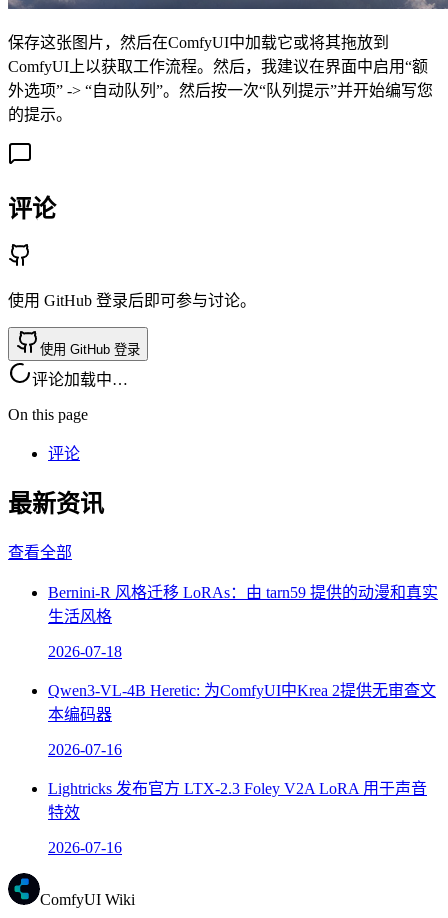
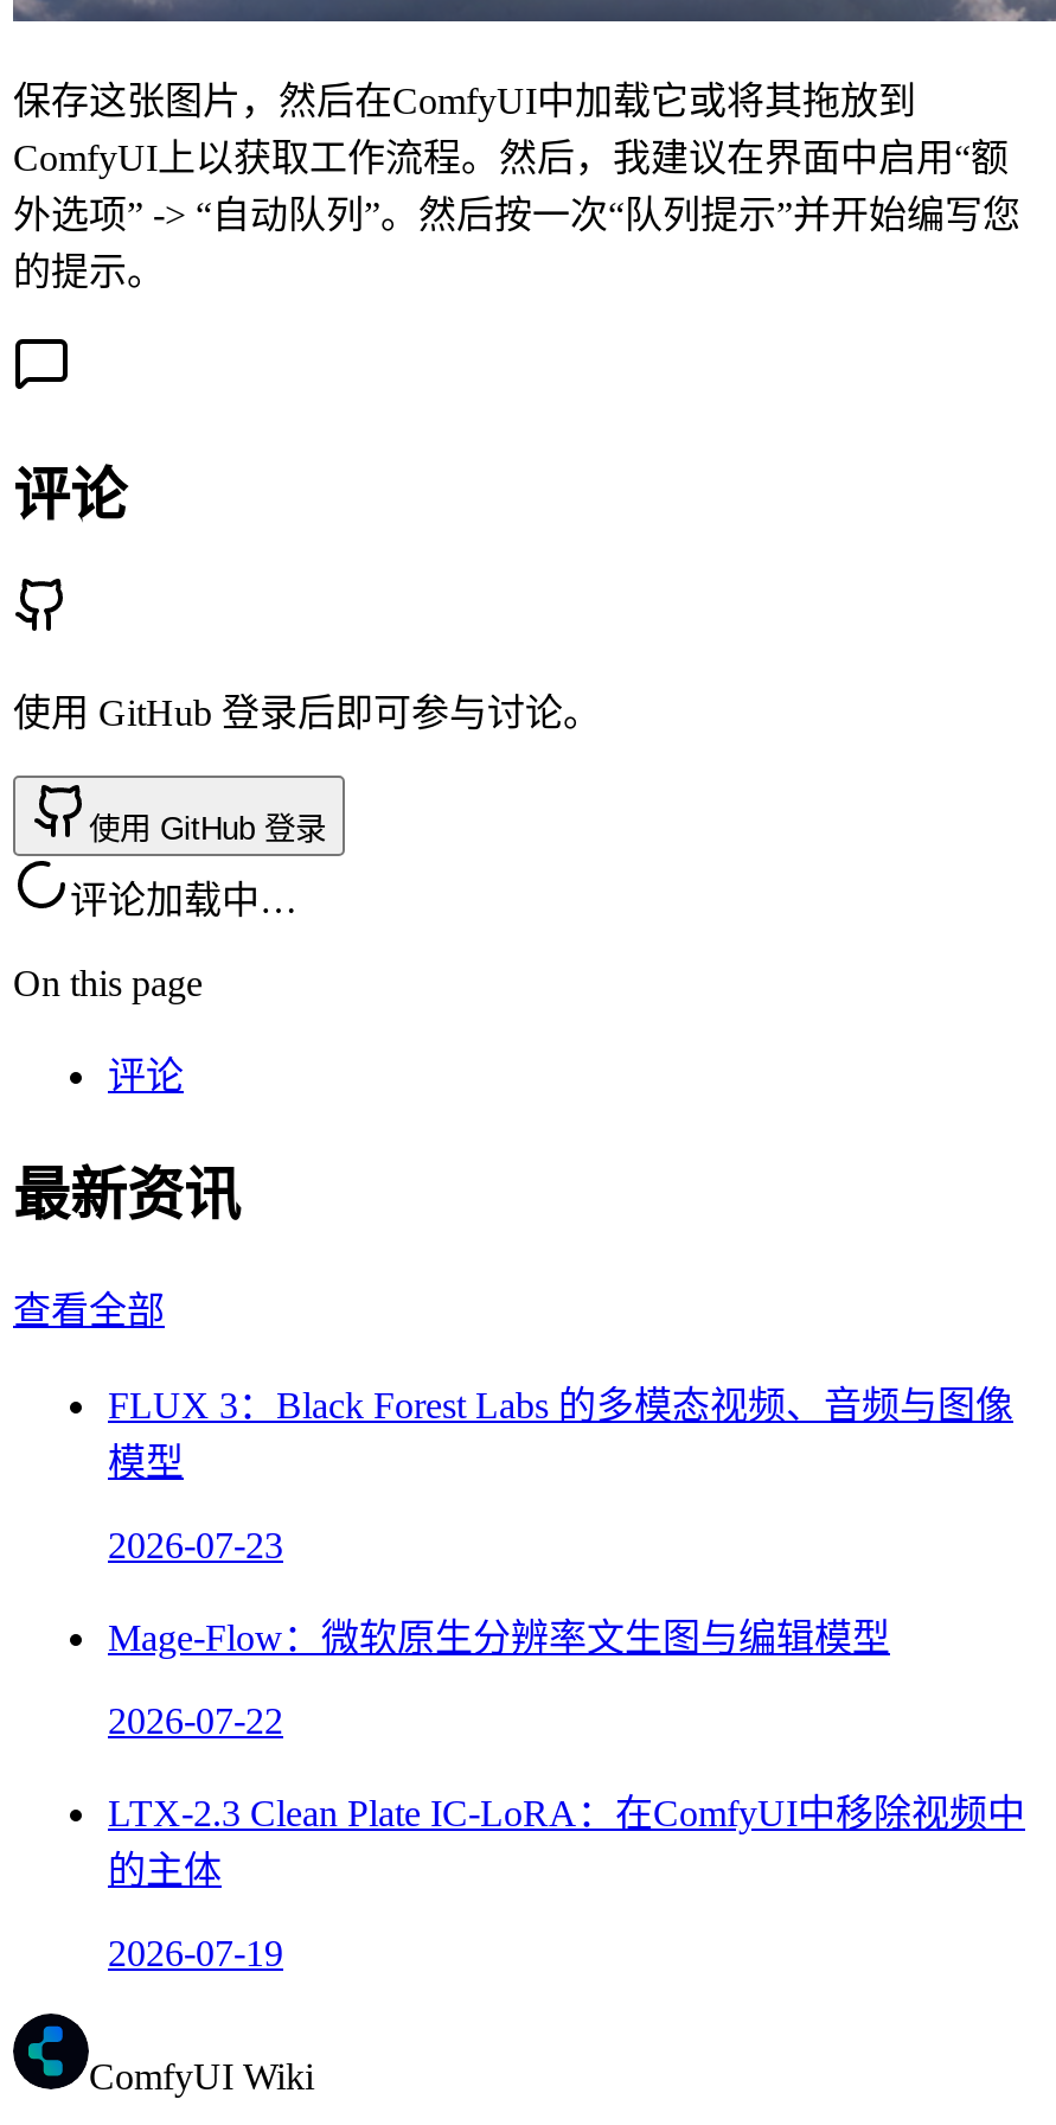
[48,584,438,625] Bernini-R 风格迁移 LoRAs：由 tarn59 提供的动漫和真实 | 生活风格 -> [108,1386,1013,1483] FLUX 3：Black Forest Labs 的多模态视频、音频与图像 | 模型
[48,643,122,660] 2026-07-18 -> [108,1525,283,1566] 2026-07-23
[48,682,436,723] Qwen3-VL-4B Heretic: 为ComfyUI中Krea 2提供无审查文 | 本编码器 -> [108,1618,890,1658] Mage-Flow：微软原生分辨率文生图与编辑模型
[48,741,122,758] 2026-07-16 -> [108,1701,283,1741] 2026-07-22
[48,780,427,821] Lightricks 发布官方 LTX-2.3 Foley V2A LoRA 用于声音 | 特效 -> [108,1793,1025,1891] LTX-2.3 Clean Plate IC-LoRA：在ComfyUI中移除视频中 | 的主体
[48,839,122,856] 2026-07-16 -> [108,1933,283,1974] 2026-07-19

